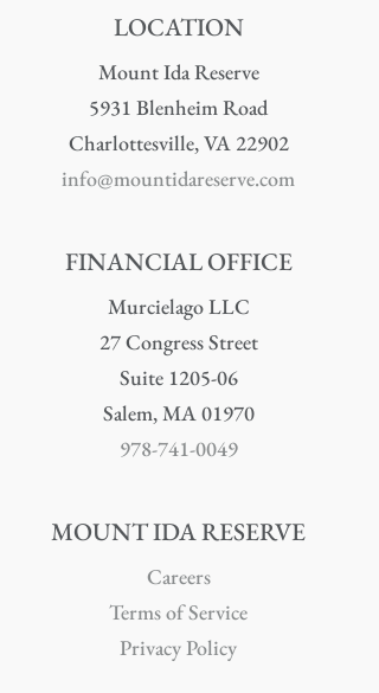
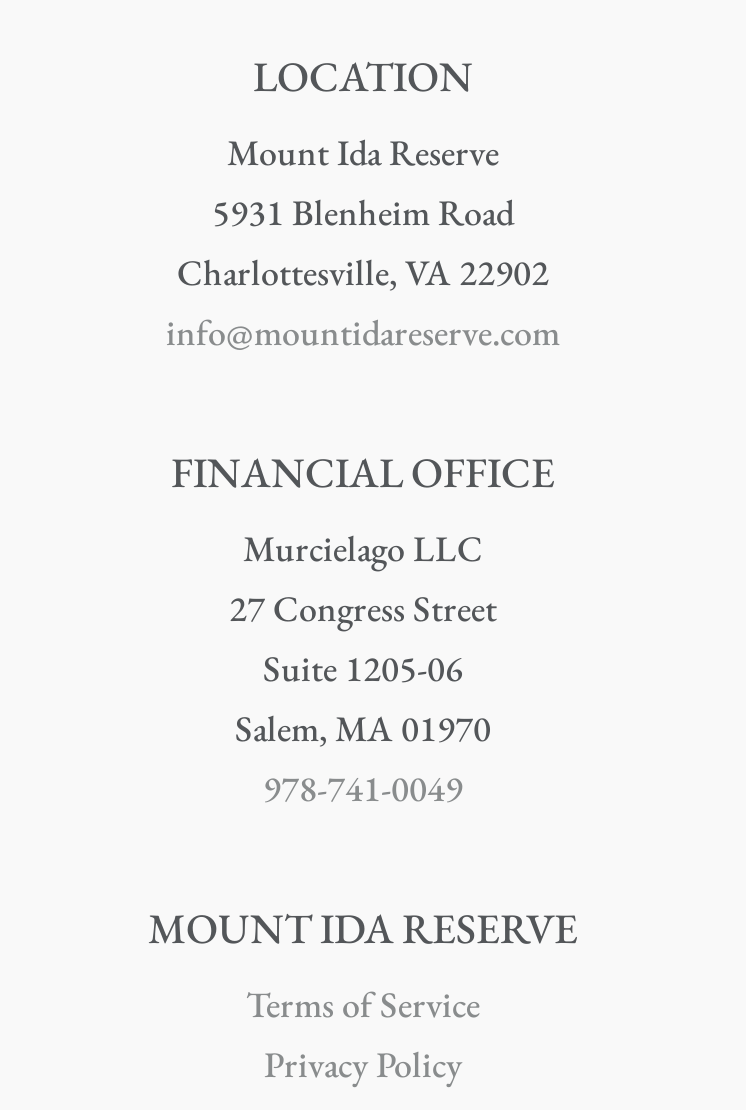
[147,563,211,590] Careers -> none

